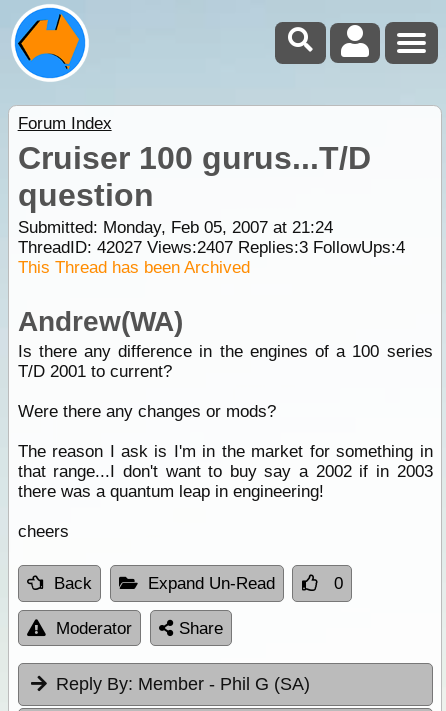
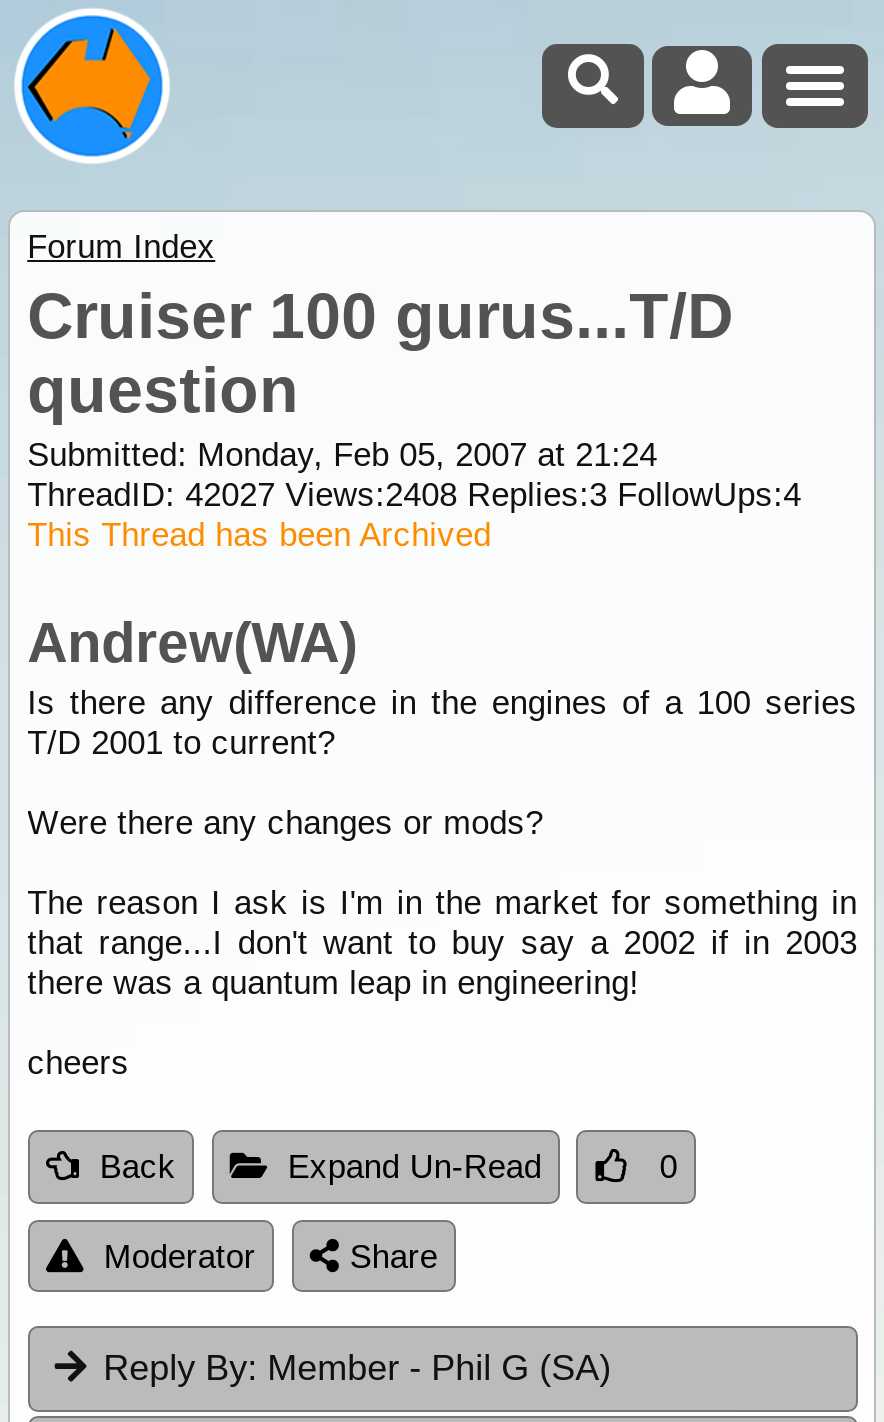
[18,238,405,257] ThreadID: 42027 Views:2407 Replies:3 FollowUps:4 -> [27,476,801,514] ThreadID: 42027 Views:2408 Replies:3 FollowUps:4

